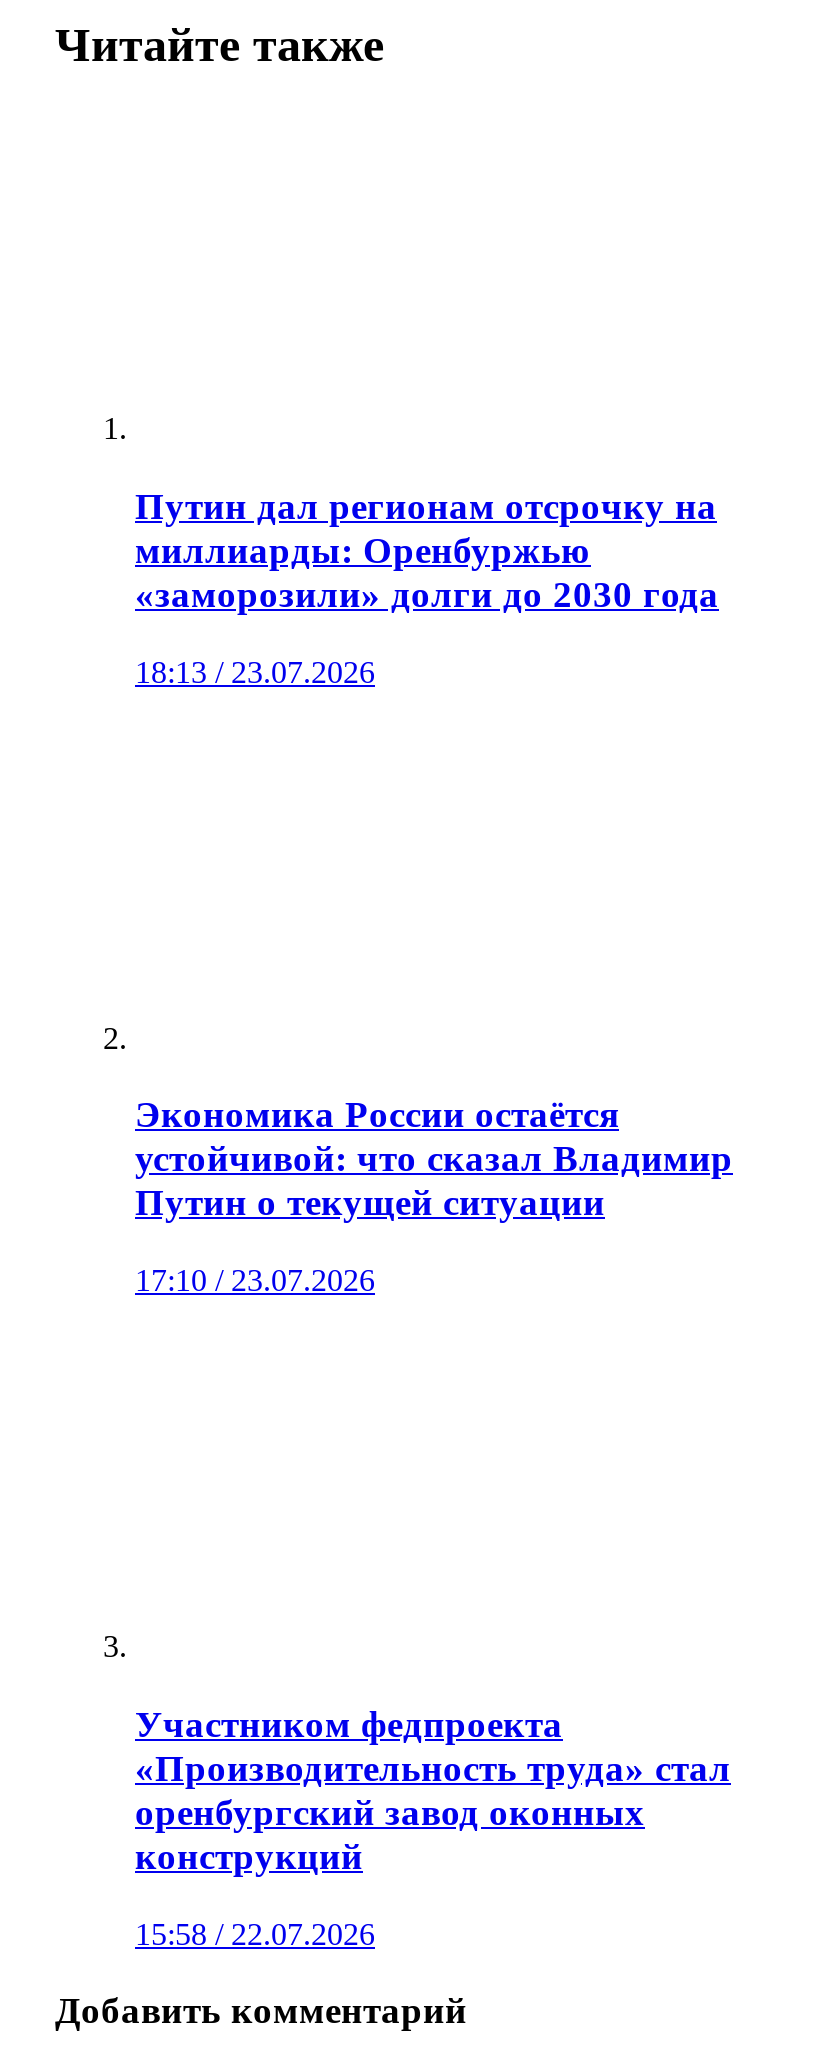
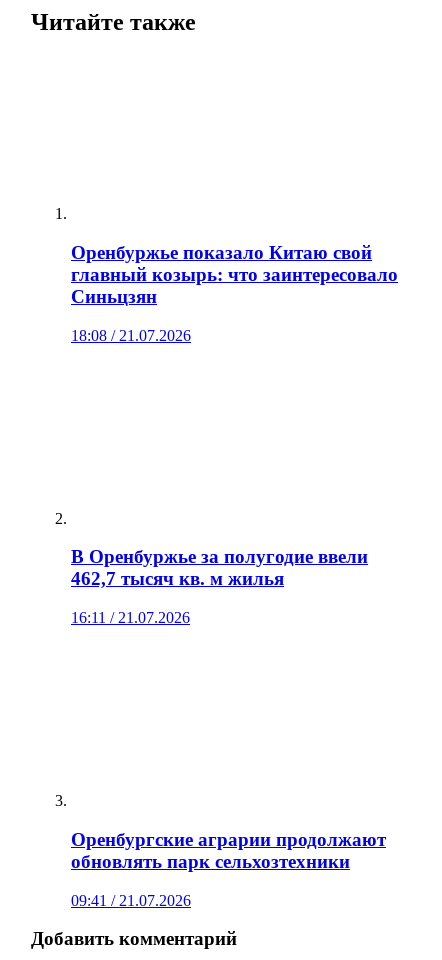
[135,485,719,615] Путин дал регионам отсрочку на | миллиарды: Оренбуржью | «заморозили» долги до 2030 года -> [71,242,398,307] Оренбуржье показало Китаю свой | главный козырь: что заинтересовало | Синьцзян
[135,654,375,688] 18:13 / 23.07.2026 -> [71,327,191,344] 18:08 / 21.07.2026
[135,1094,733,1224] Экономика России остаётся | устойчивой: что сказал Владимир | Путин о текущей ситуации -> [71,546,368,589] В Оренбуржье за полугодие ввели | 462,7 тысяч кв. м жилья
[135,1263,375,1297] 17:10 / 23.07.2026 -> [71,609,190,626] 16:11 / 21.07.2026
[135,1703,731,1877] Участником федпроекта | «Производительность труда» стал | оренбургский завод оконных | конструкций -> [71,829,386,872] Оренбургские аграрии продолжают | обновлять парк сельхозтехники
[135,1916,375,1950] 15:58 / 22.07.2026 -> [71,891,191,908] 09:41 / 21.07.2026

